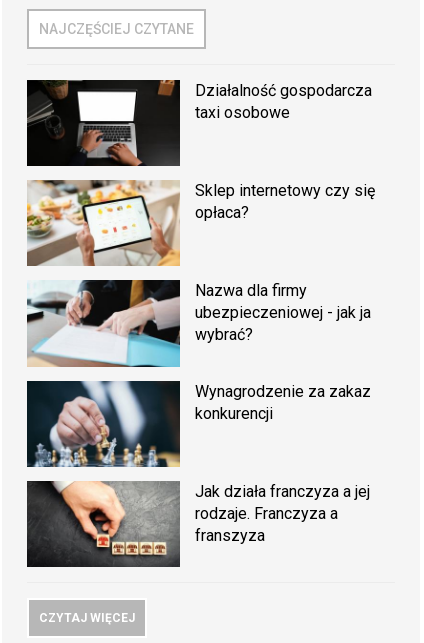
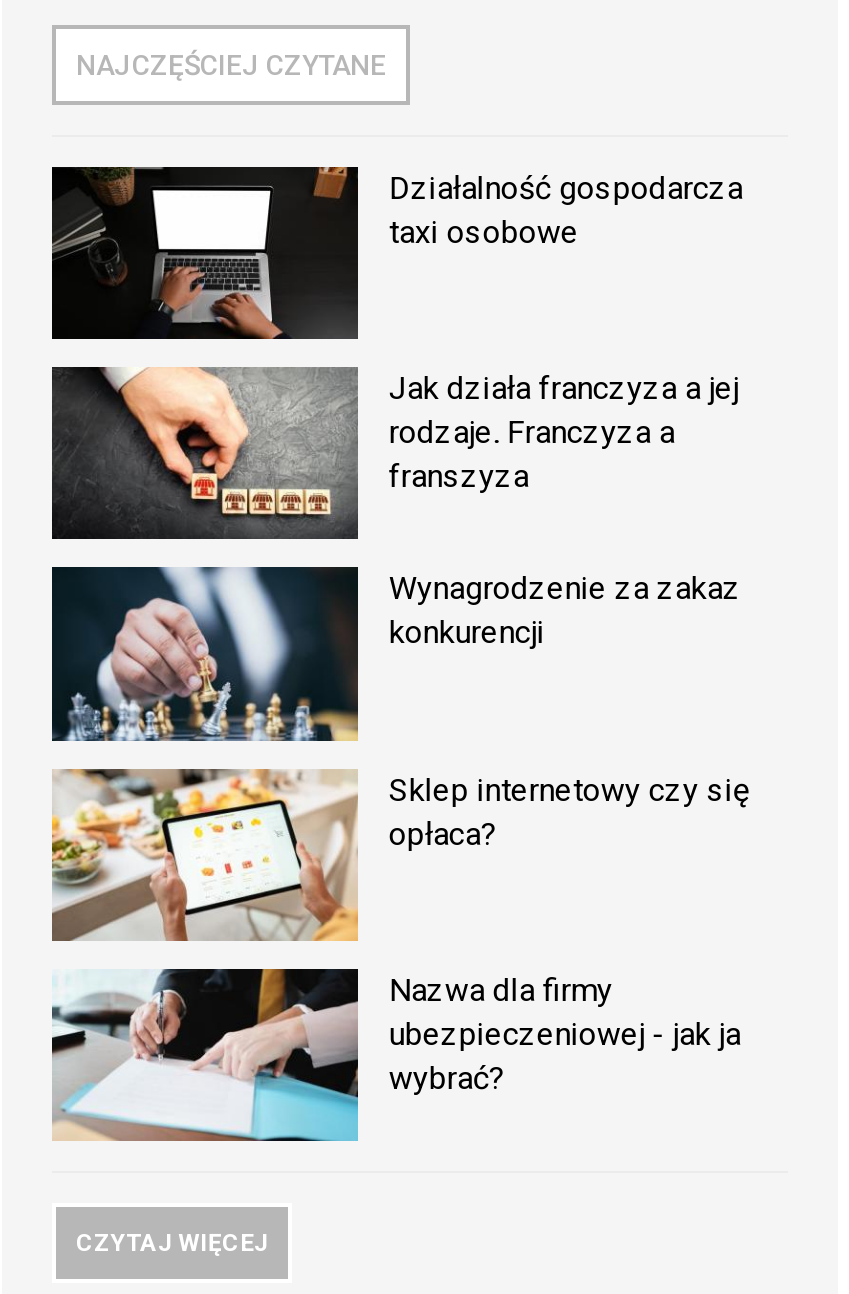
moved [25,179,375,344] -> [48,765,749,1097]: [image] | Sklep internetowy czy się | opłaca? | Nazwa dla firmy | ubezpieczeniowej - jak ja | wybrać?
moved [26,380,371,468] -> [52,565,741,743]: [image] | Wynagrodzenie za zakaz | konkurencji
moved [26,480,370,568] -> [50,365,739,541]: [image] | Jak działa franczyza a jej | rodzaje. Franczyza a | franszyza

